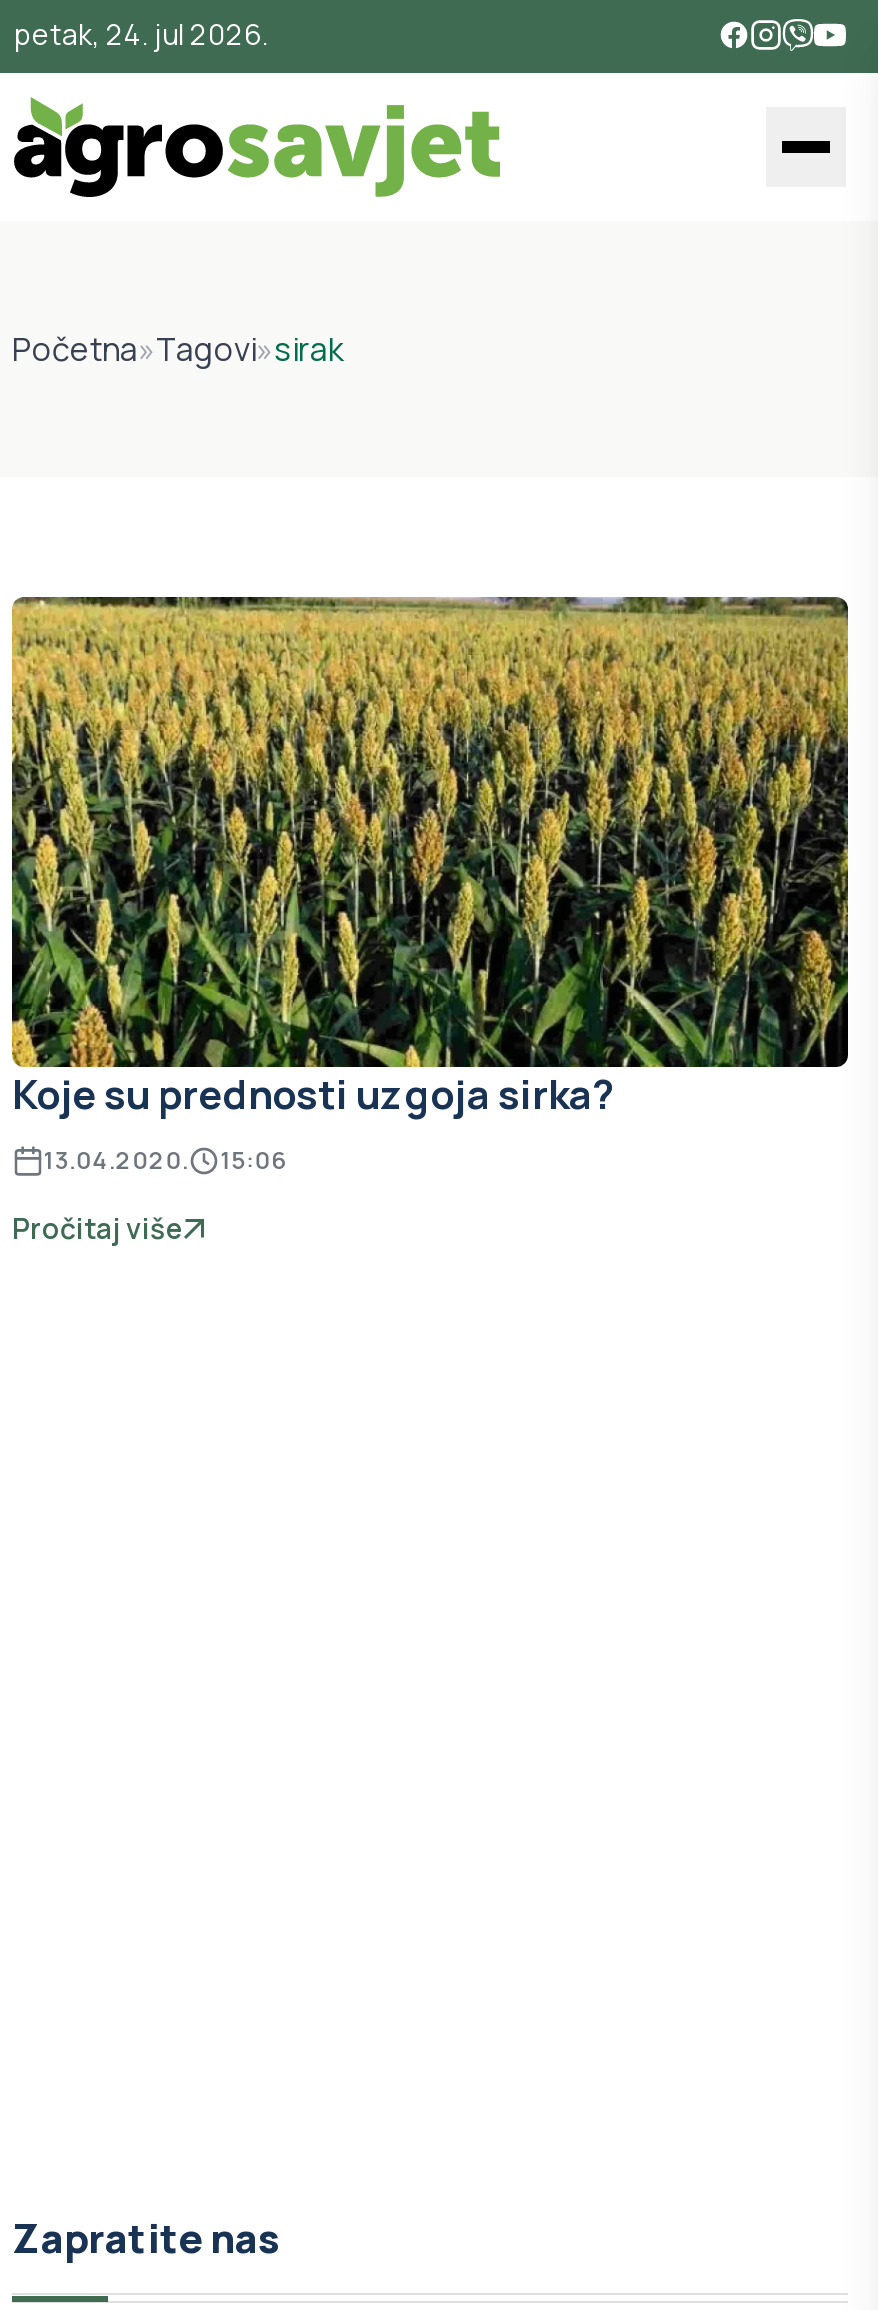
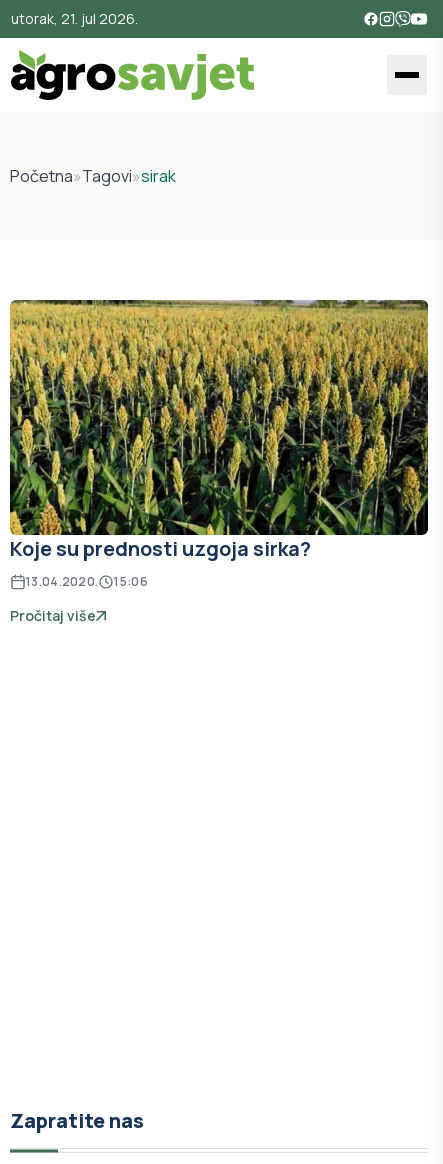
[14,15,268,53] petak, 24. jul 2026. -> [11,9,138,28] utorak, 21. jul 2026.

